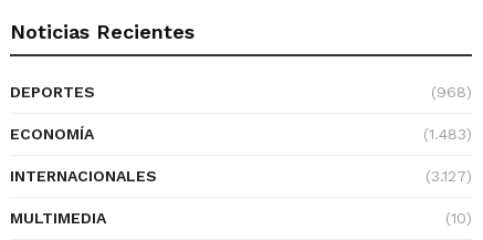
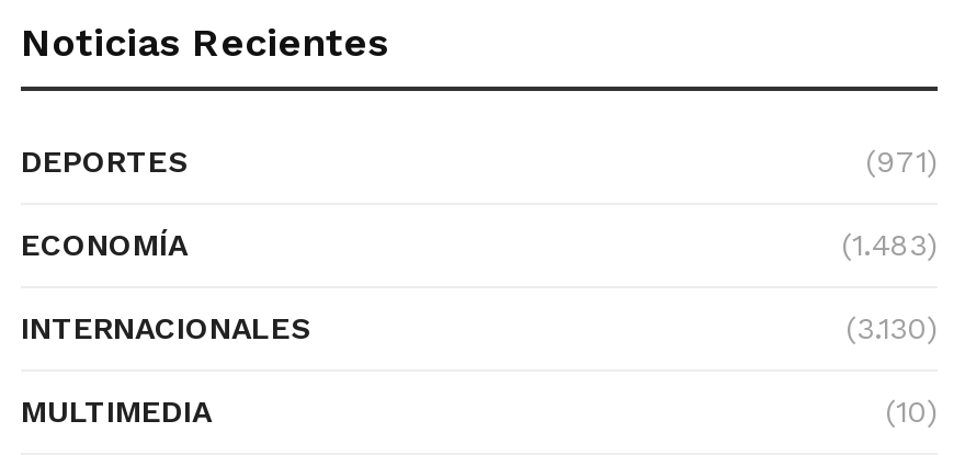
[431,83,472,100] (968) -> [865,143,938,178] (971)
[426,167,472,184] (3.127) -> [845,310,938,345] (3.130)

